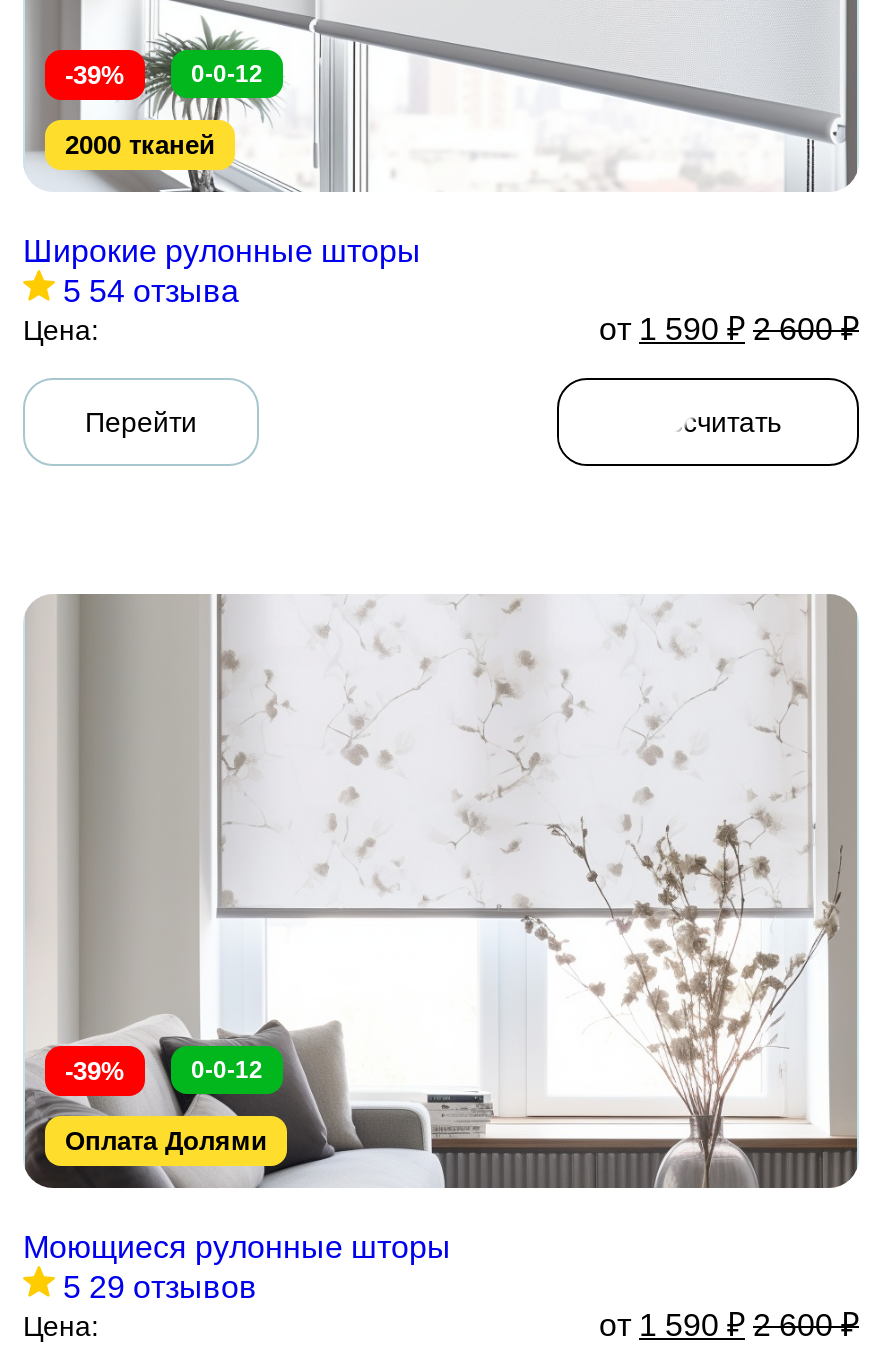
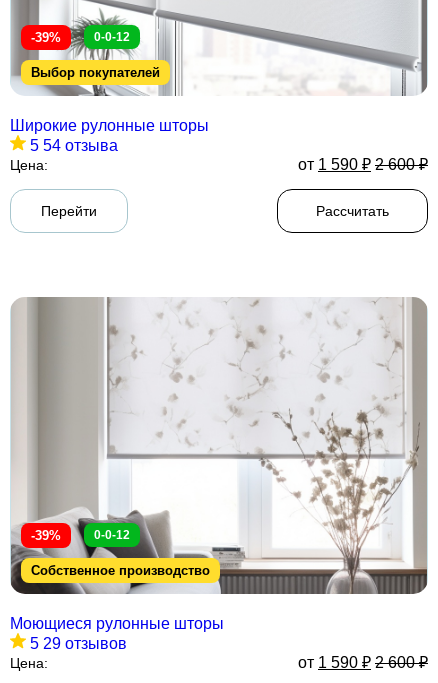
[65,130,215,160] 2000 тканей -> [31,65,160,80] Выбор покупателей
[65,1126,267,1156] Оплата Долями -> [31,563,210,578] Собственное производство

